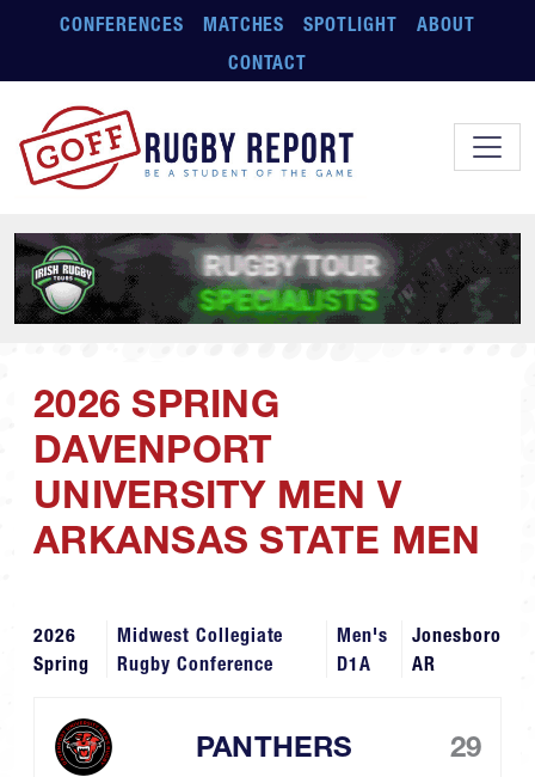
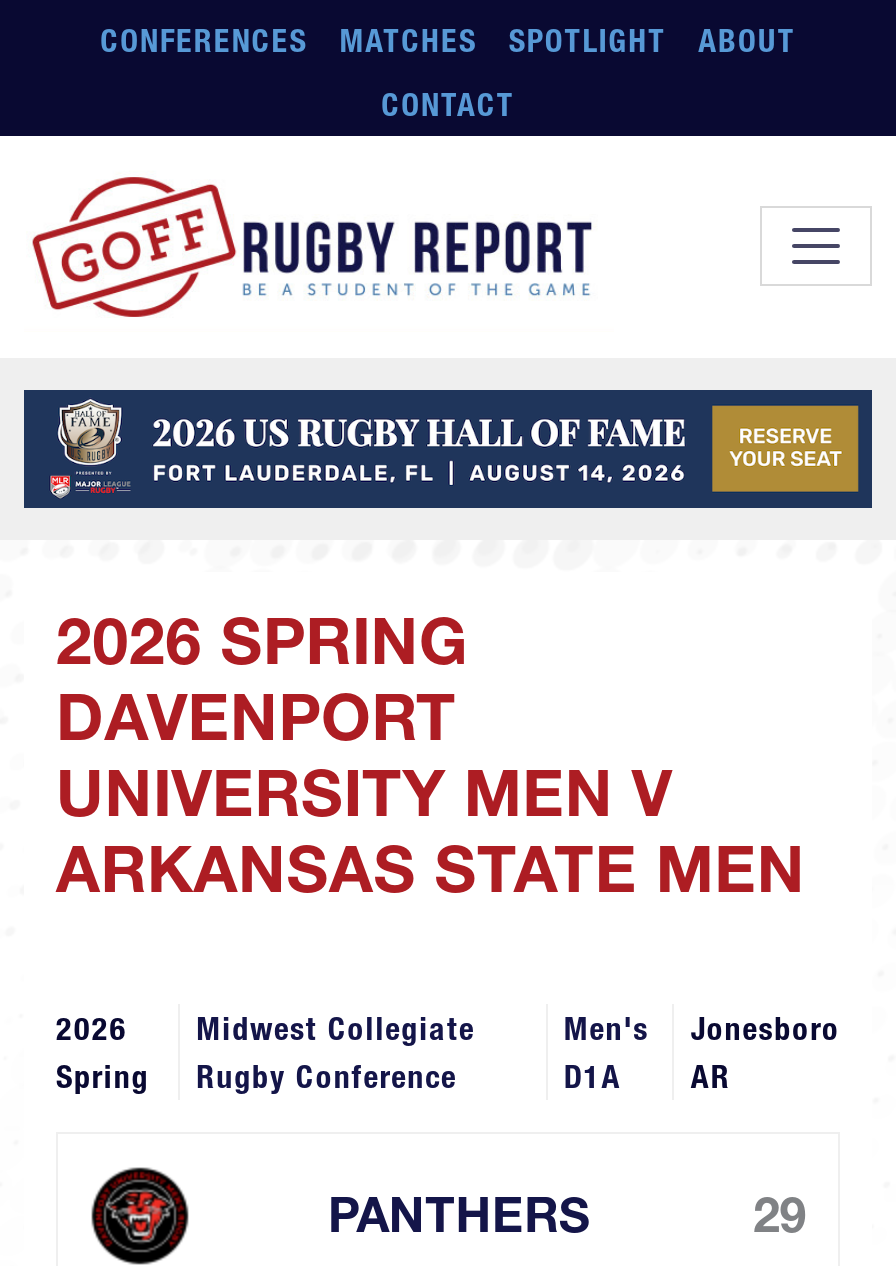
[14,233,521,324] [image] -> [24,390,872,508] [image]

